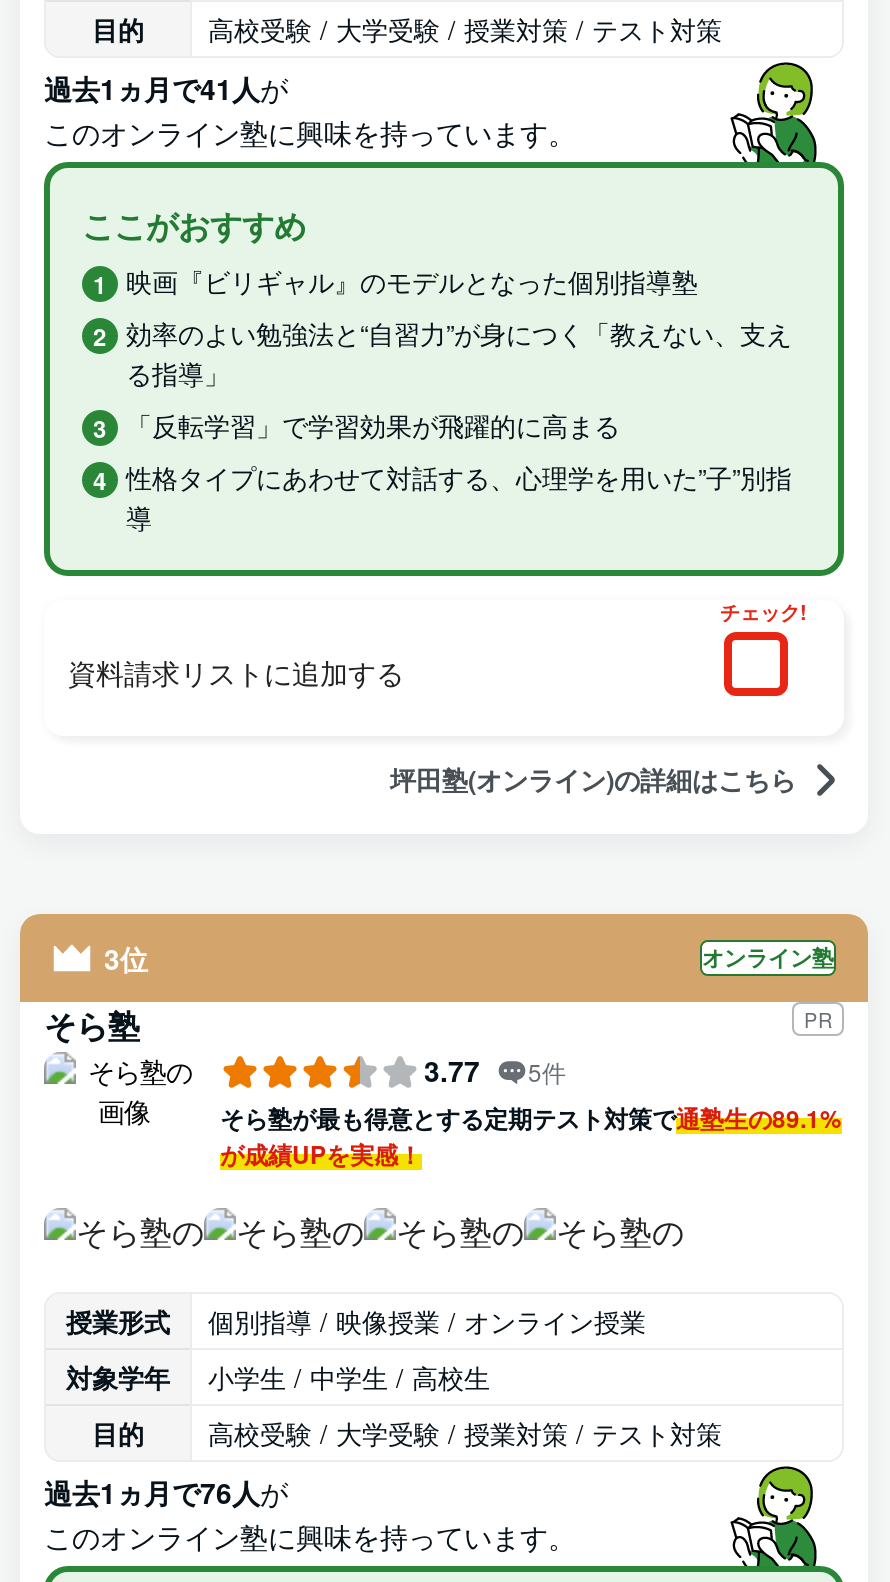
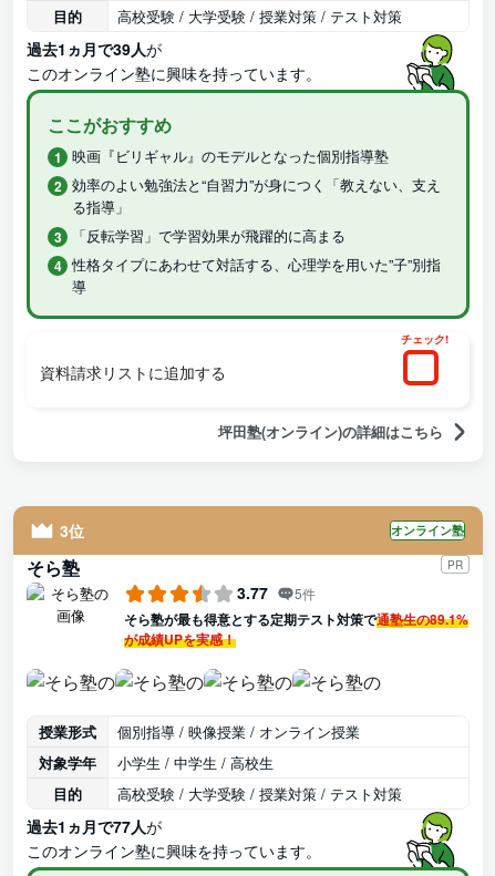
[44,68,288,108] 過去1ヵ月で41人が -> [27,38,162,60] 過去1ヵ月で39人が
[44,1472,288,1512] 過去1ヵ月で76人が -> [27,815,162,837] 過去1ヵ月で77人が

